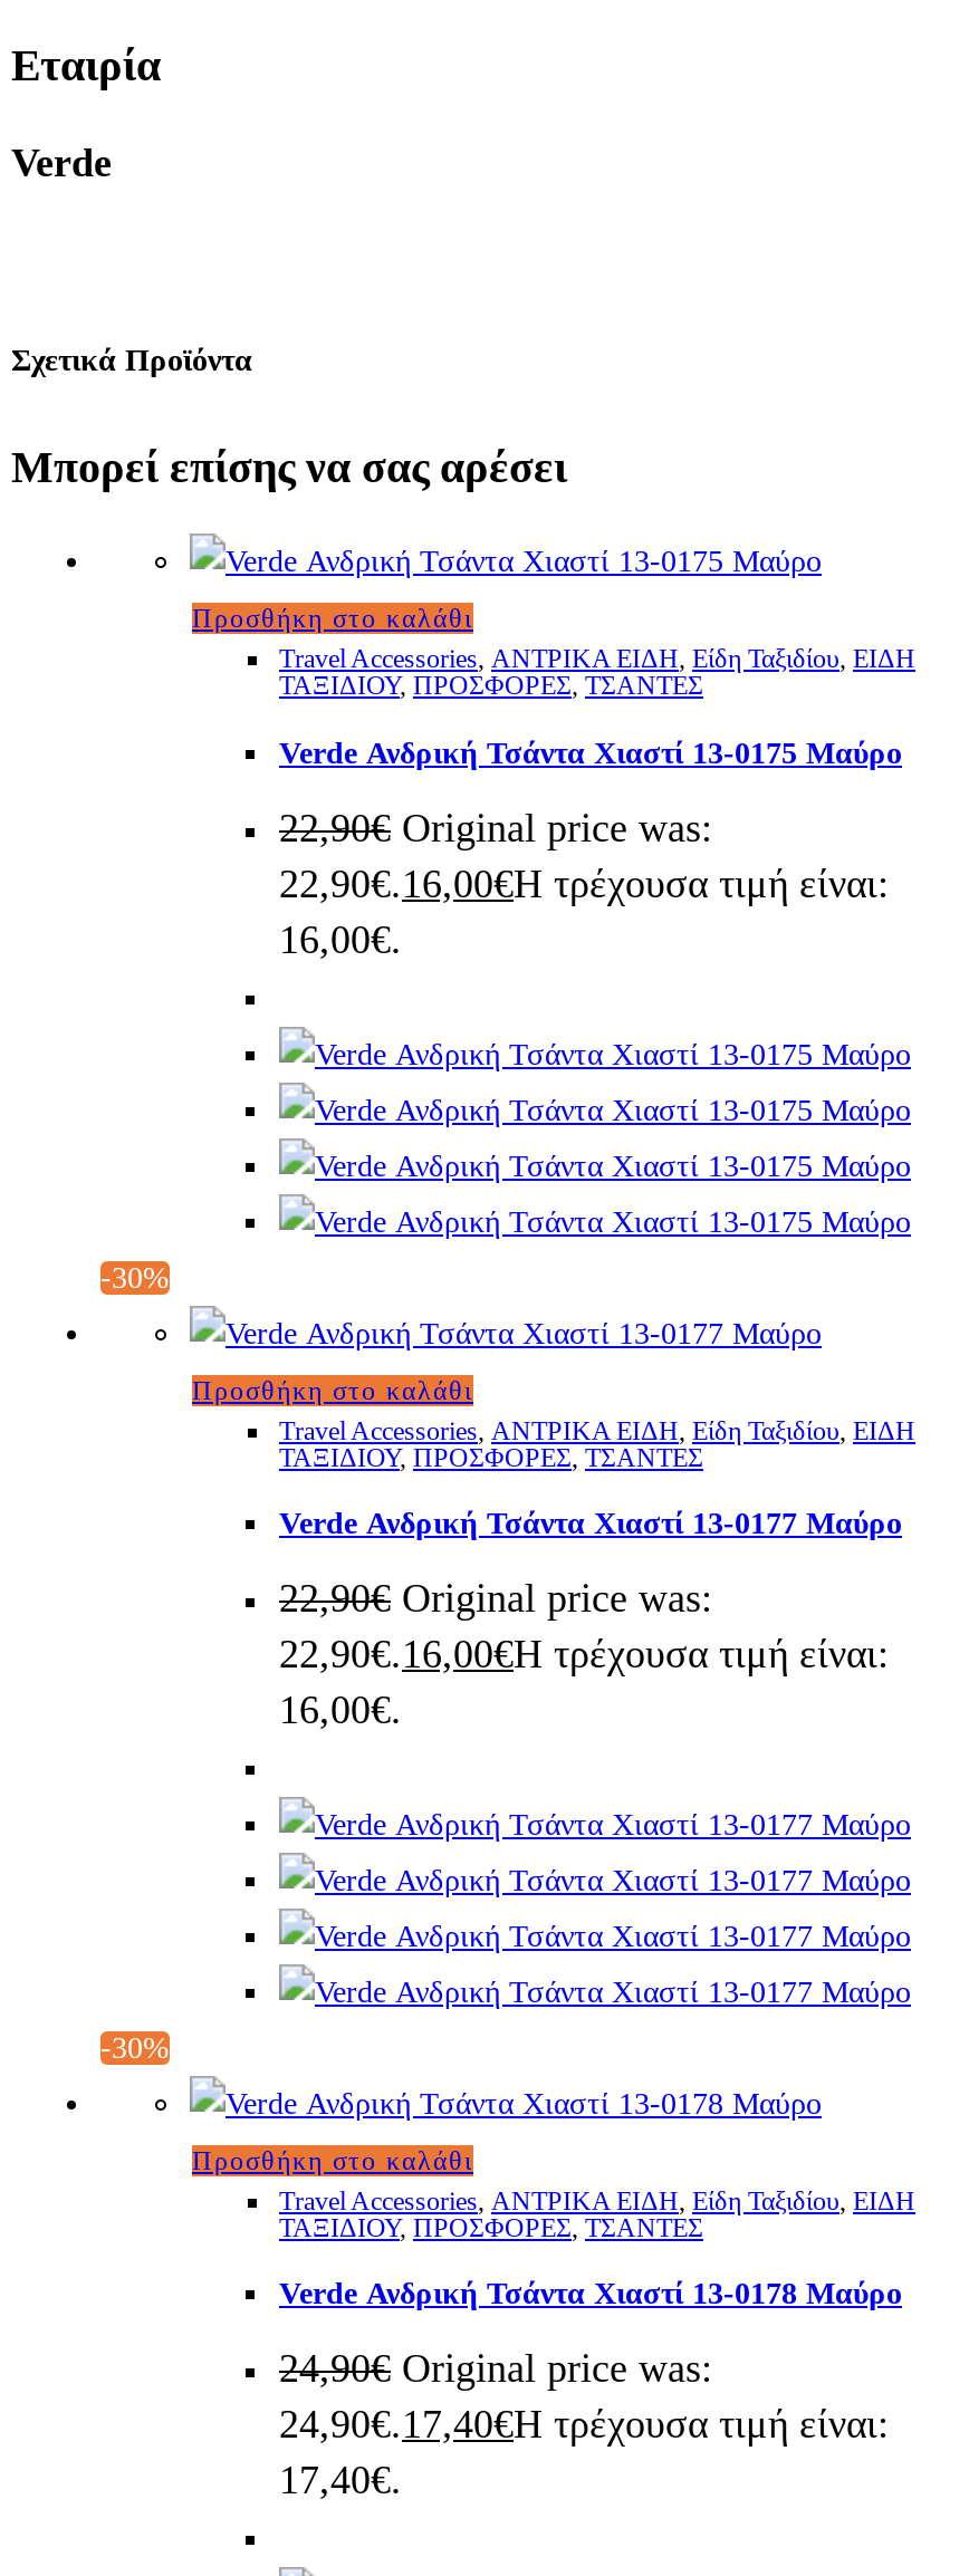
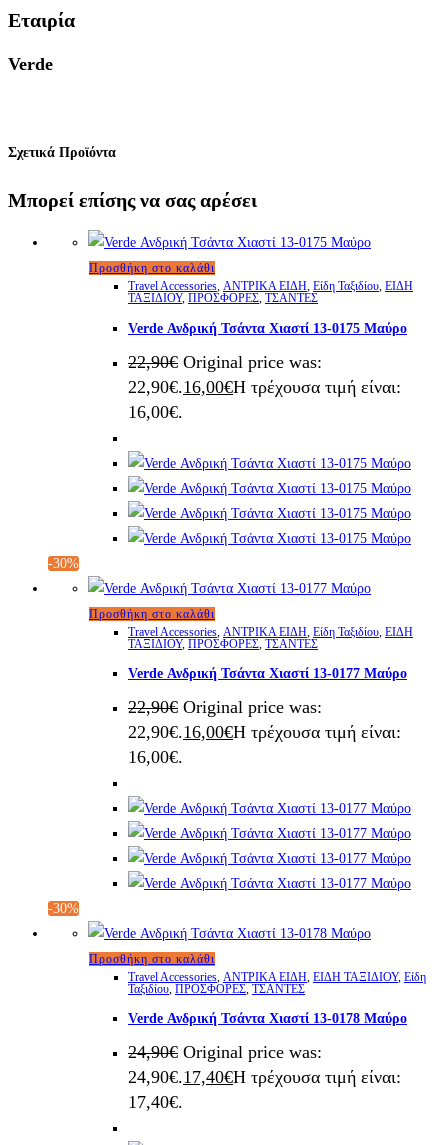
[279,2185,915,2216] Travel Accessories, ΑΝΤΡΙΚΑ ΕΙΔΗ, Είδη Ταξιδίου, ΕΙΔΗ -> [128,970,426,984] Travel Accessories, ΑΝΤΡΙΚΑ ΕΙΔΗ, ΕΙΔΗ ΤΑΞΙΔΙΟΥ, Είδη
[279,2212,703,2243] ΤΑΞΙΔΙΟΥ,ΠΡΟΣΦΟΡΕΣ,ΤΣΑΝΤΕΣ -> [128,982,305,996] Ταξιδίου,ΠΡΟΣΦΟΡΕΣ,ΤΣΑΝΤΕΣ

